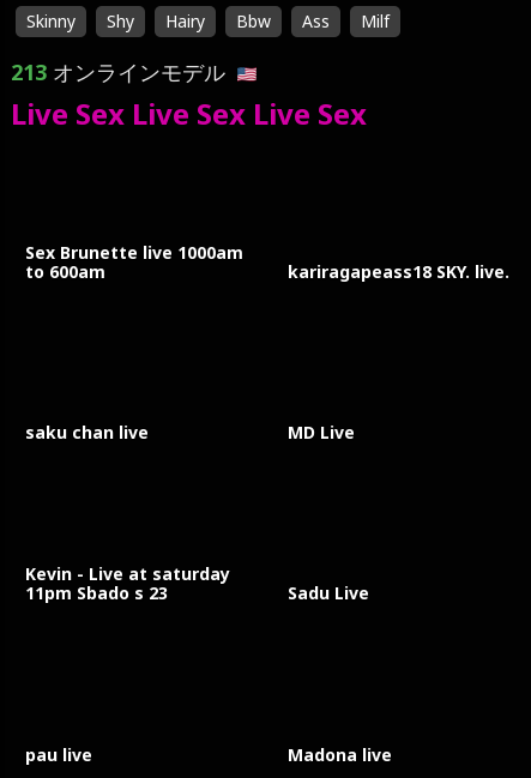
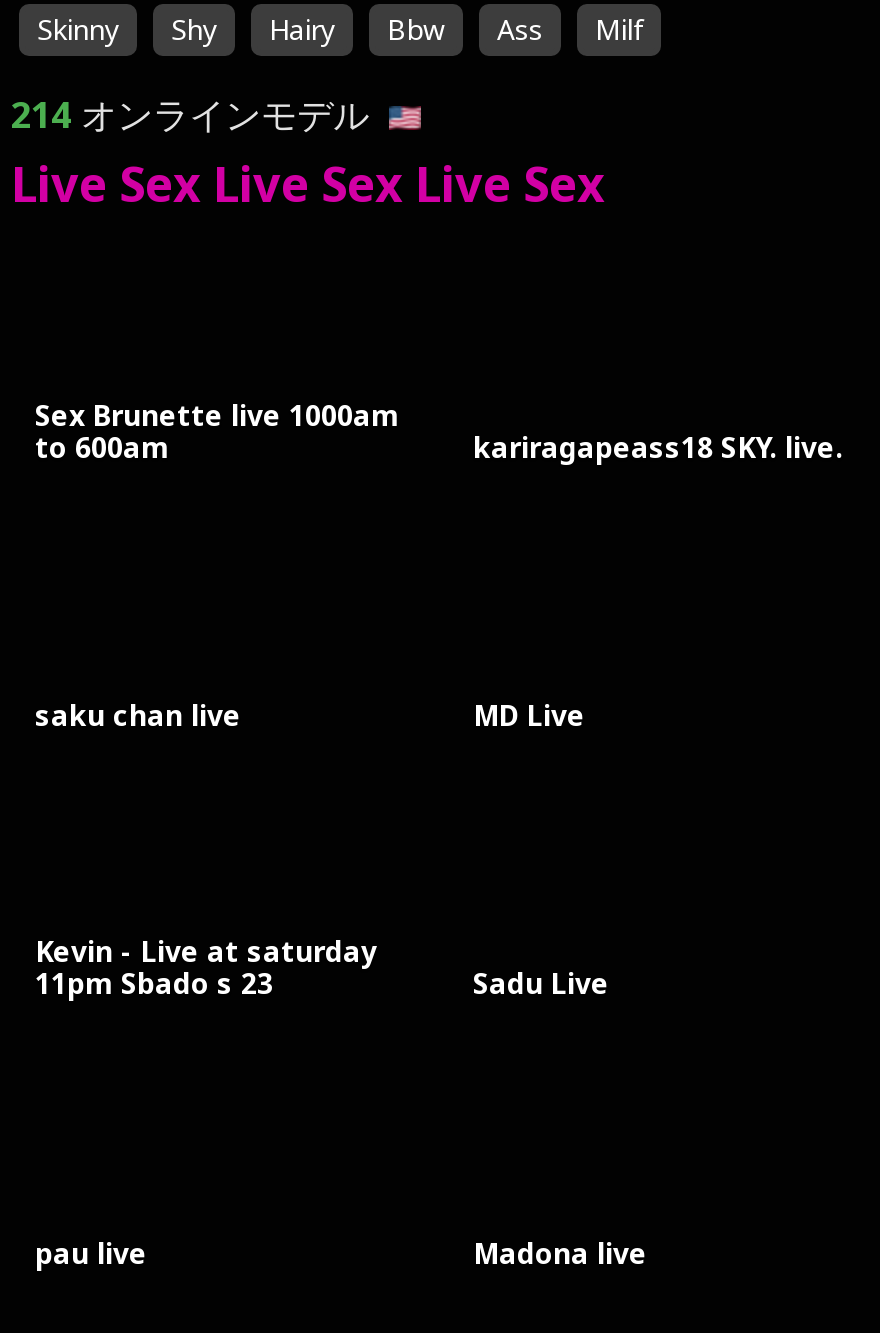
[11,58,225,86] 213 オンラインモデル -> [11,90,369,138] 214 オンラインモデル

